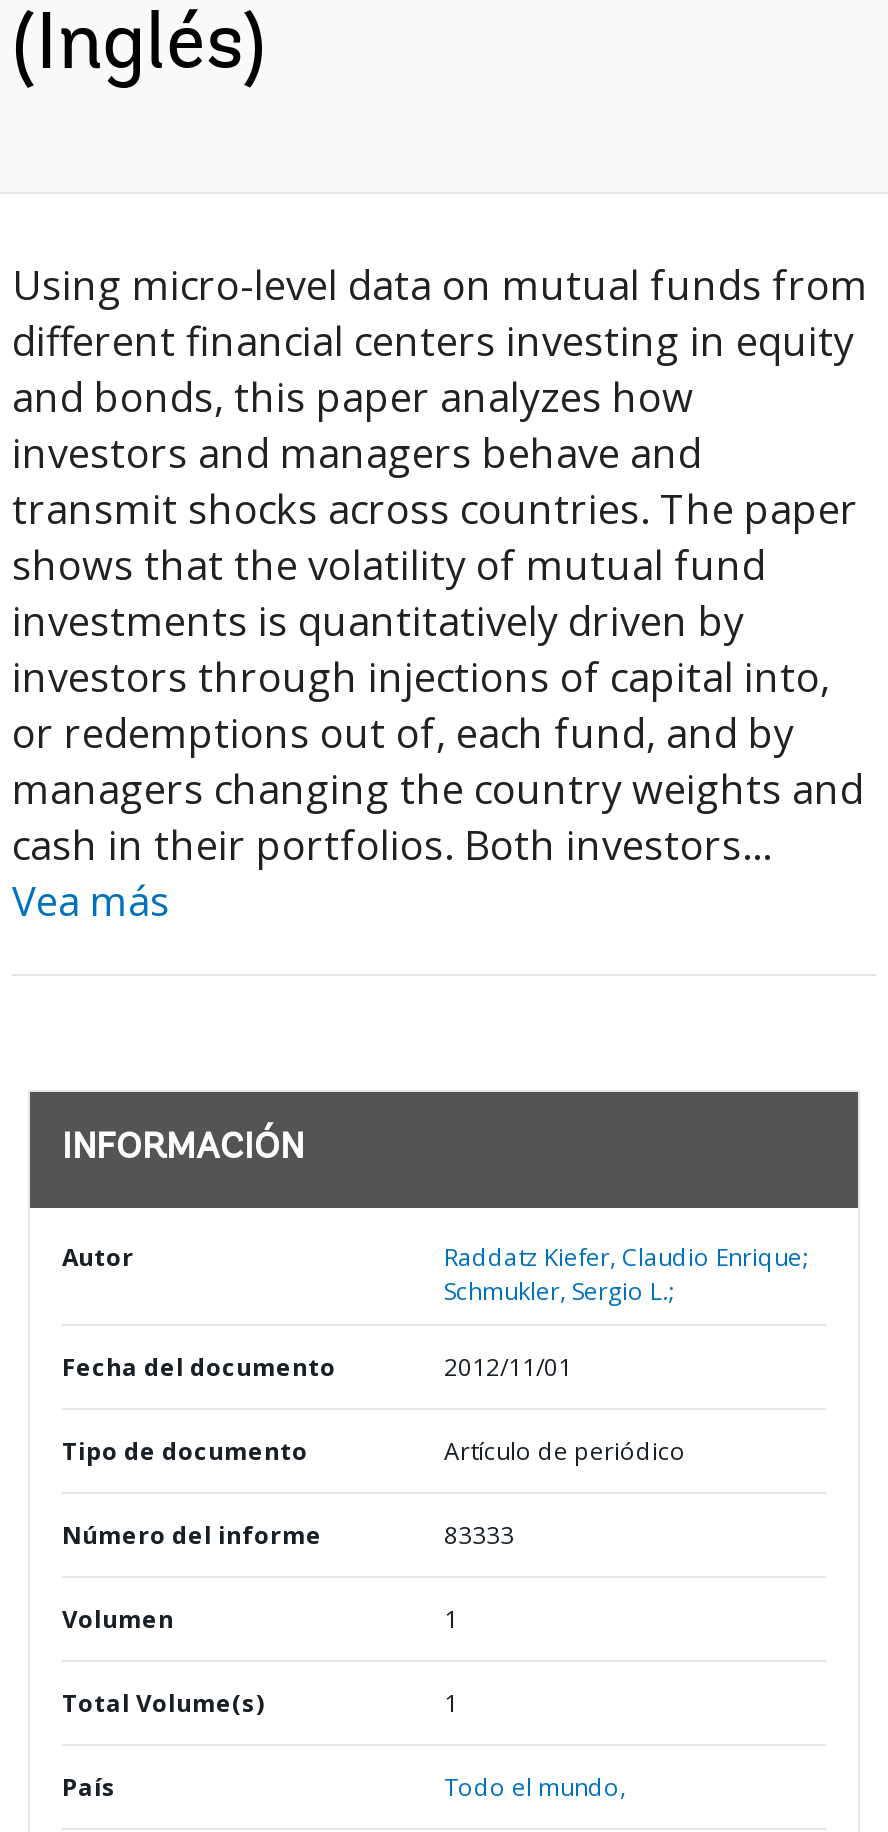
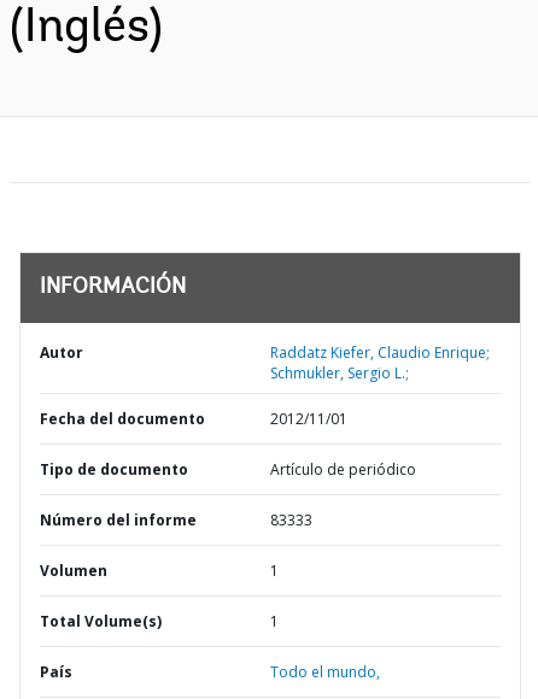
[12,258,868,928] Using micro-level data on mutual funds from | different financial centers investing in equity | and bonds, this paper analyzes how | investors and managers behave and | transmit shocks across countries. The paper | shows that the volatility of mutual fund | investments is quantitatively driven by | investors through injections of capital into, | or redemptions out of, each fund, and by | managers changing the country weights and | cash in their portfolios. Both investors... | Vea más -> none

